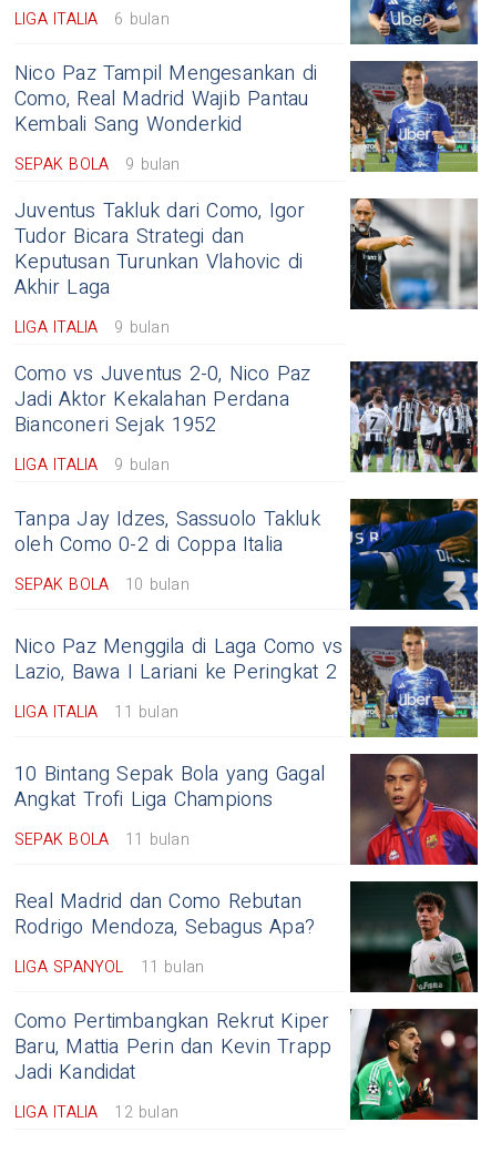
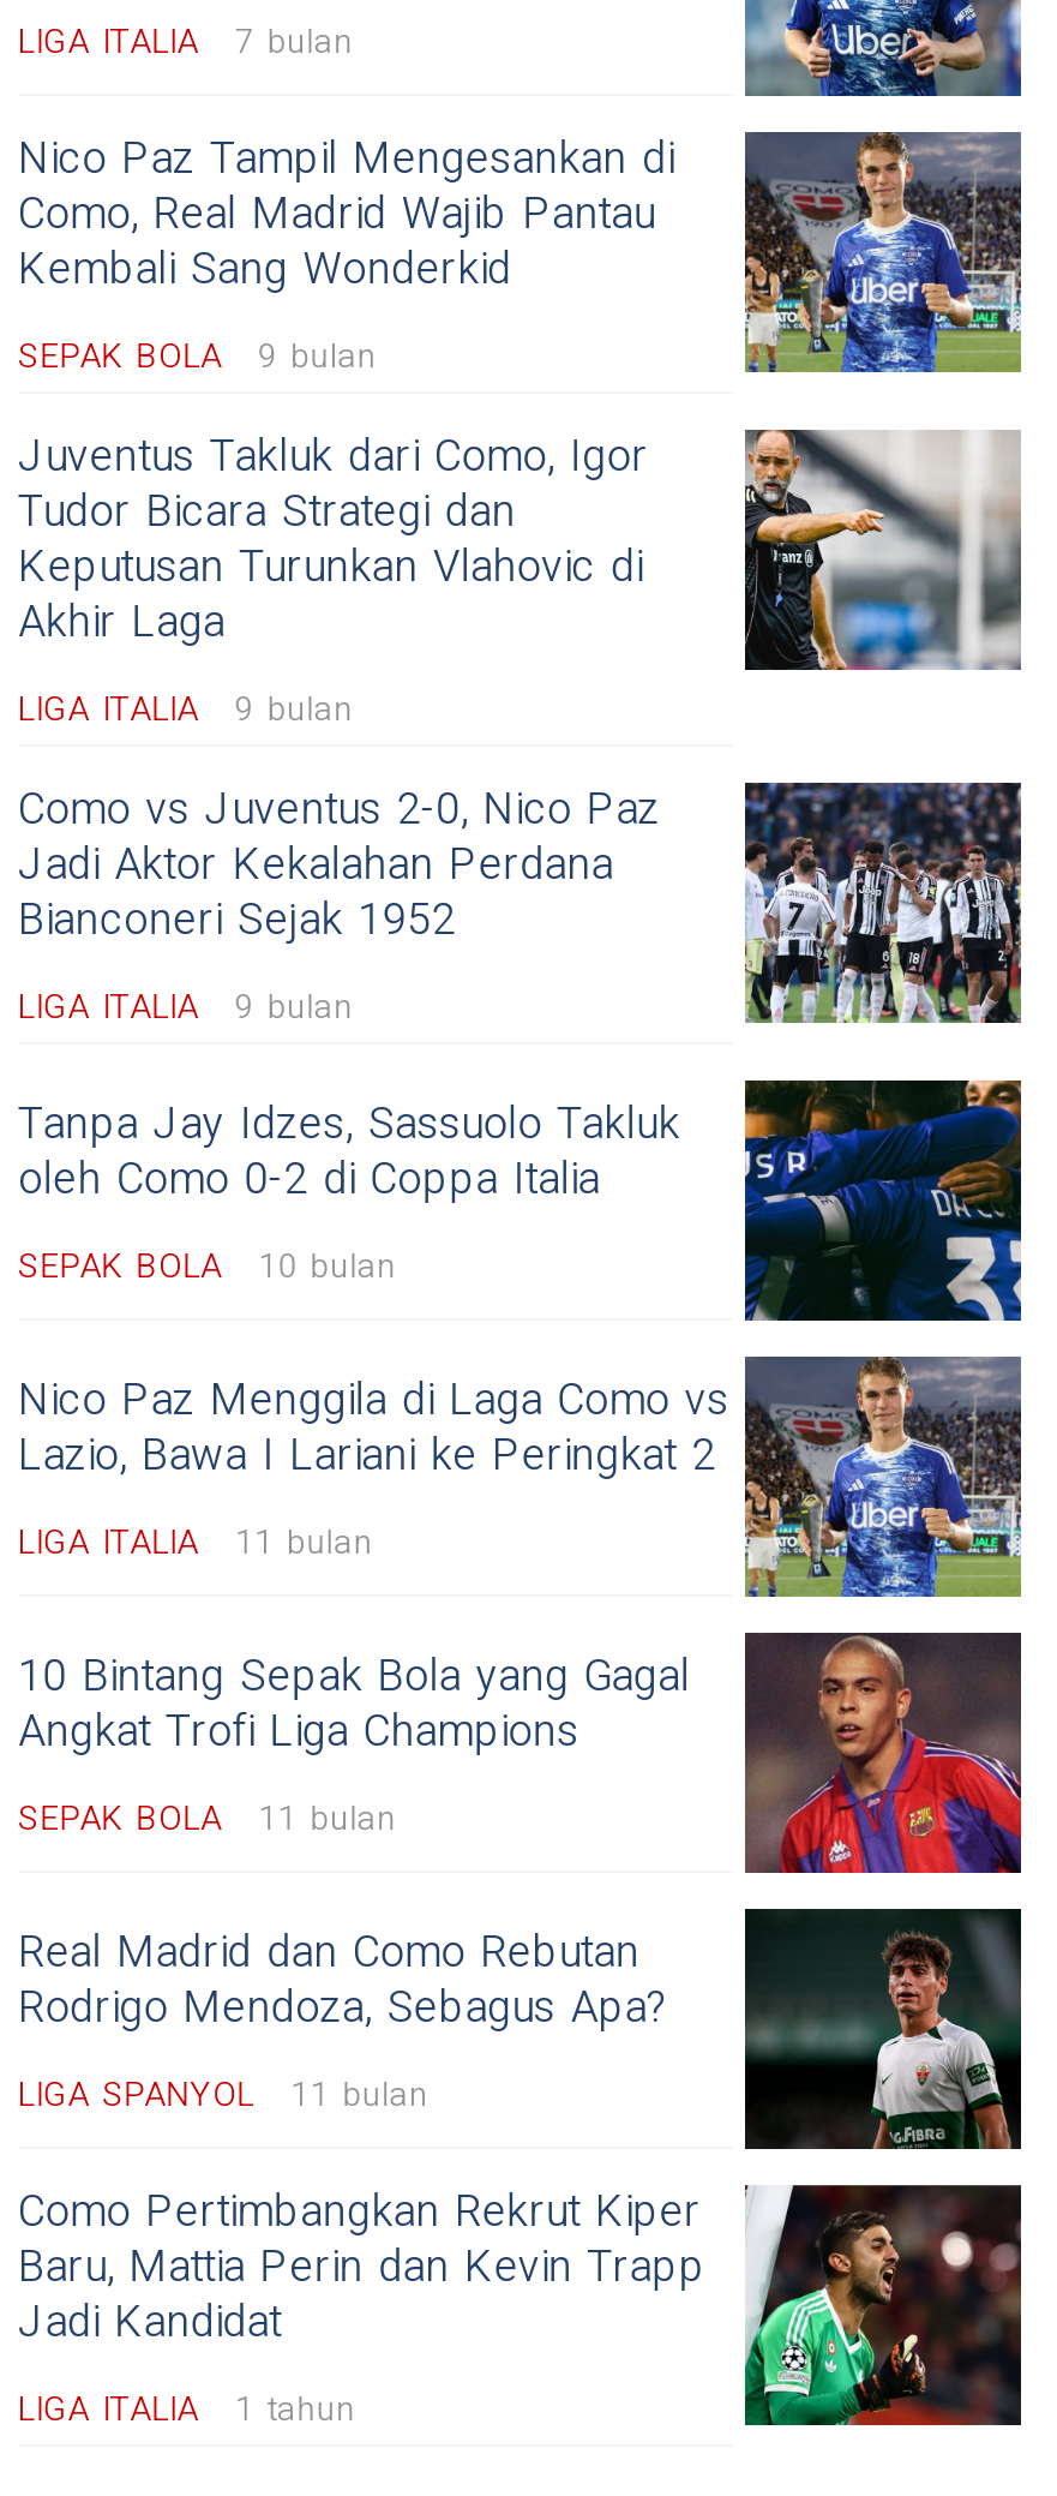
[14,8,169,31] LIGA ITALIA 6 bulan -> [18,17,353,67] LIGA ITALIA 7 bulan
[14,1101,178,1124] LIGA ITALIA 12 bulan -> [18,2384,356,2435] LIGA ITALIA 1 tahun

